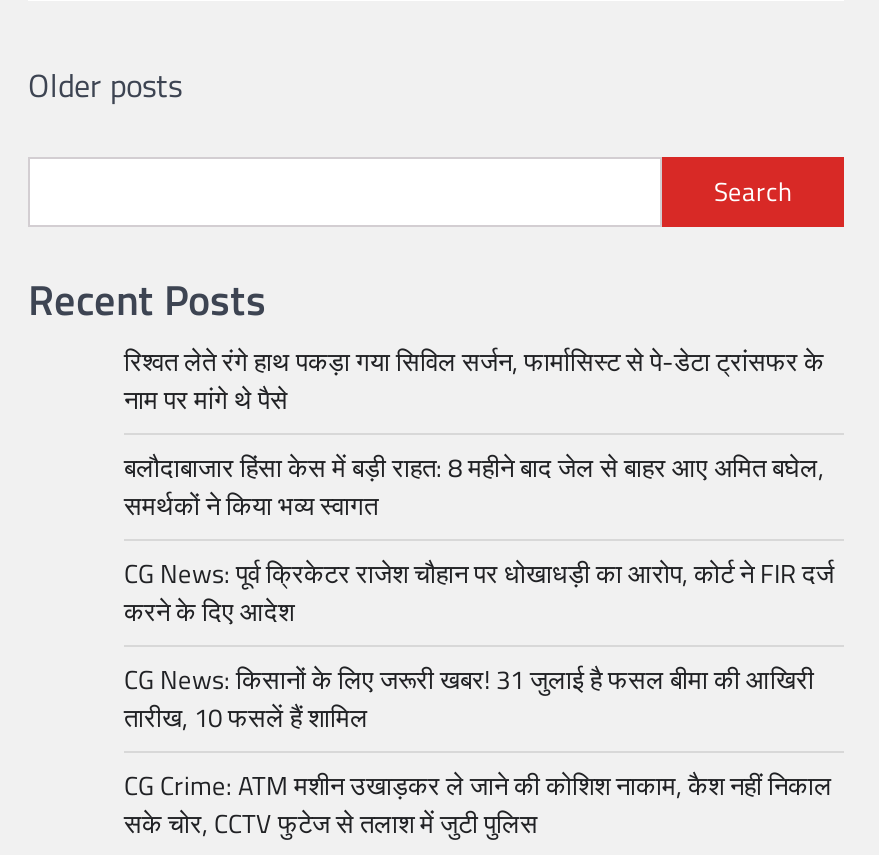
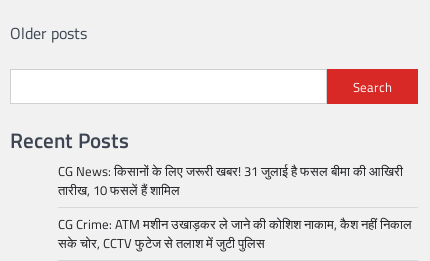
[124,341,834,631] रिश्वत लेते रंगे हाथ पकड़ा गया सिविल सर्जन, फार्मासिस्ट से पे-डेटा ट्रांसफर के | नाम पर मांगे थे पैसे | बलौदाबाजार हिंसा केस में बड़ी राहत: 8 महीने बाद जेल से बाहर आए अमित बघेल, | समर्थकों ने किया भव्य स्वागत | CG News: पूर्व क्रिकेटर राजेश चौहान पर धोखाधड़ी का आरोप, कोर्ट ने FIR दर्ज | करने के दिए आदेश -> none

